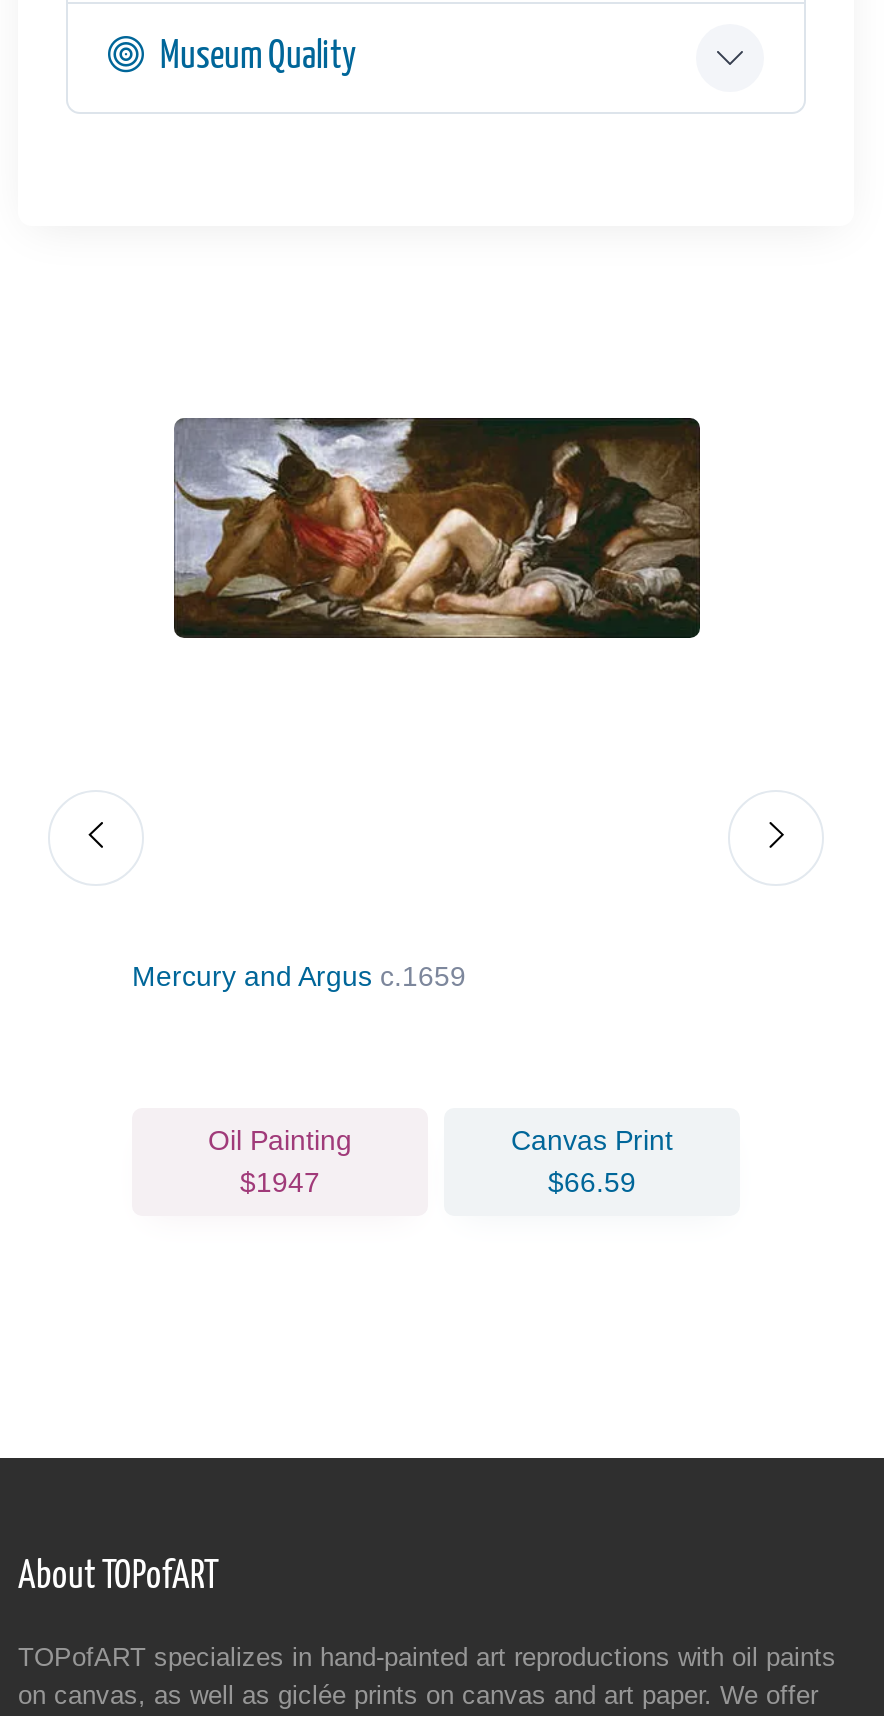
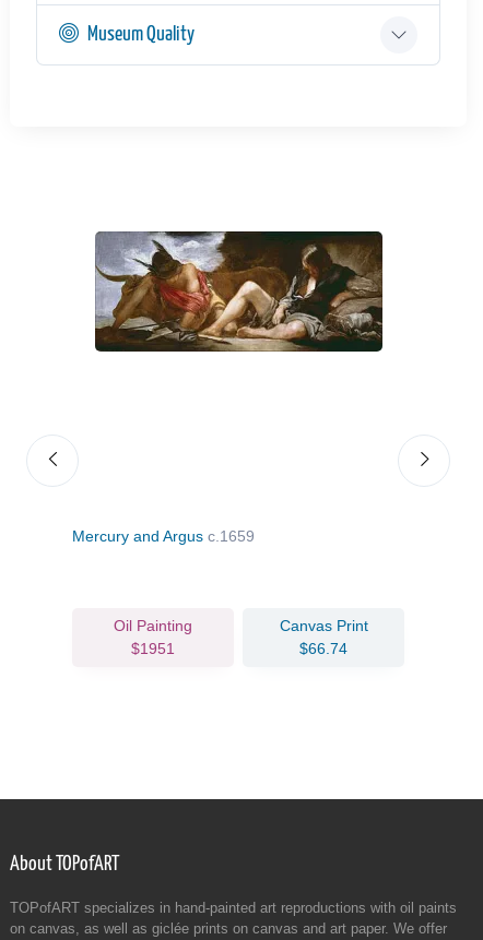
[240,1166,320,1198] $1947 -> [131,640,175,657] $1951
[548,1166,636,1198] $66.59 -> [299,640,347,657] $66.74

